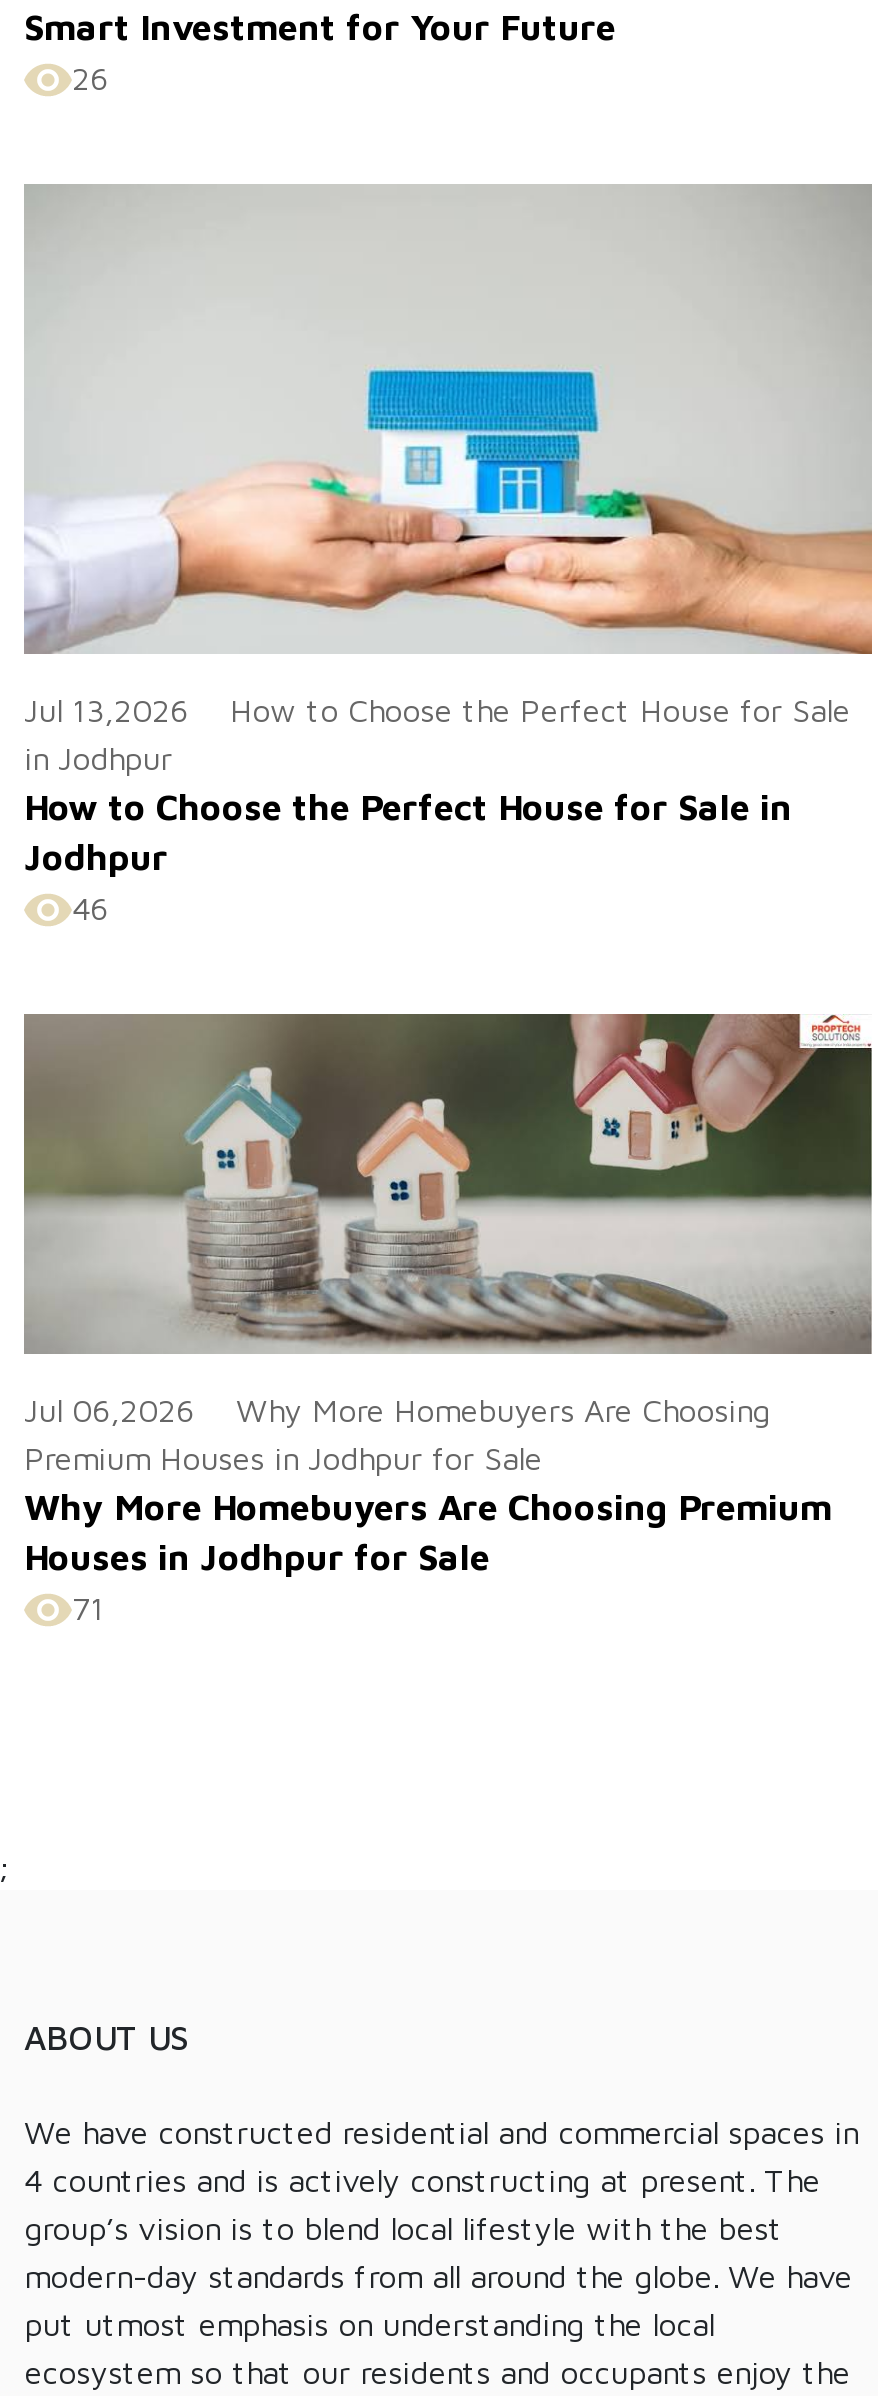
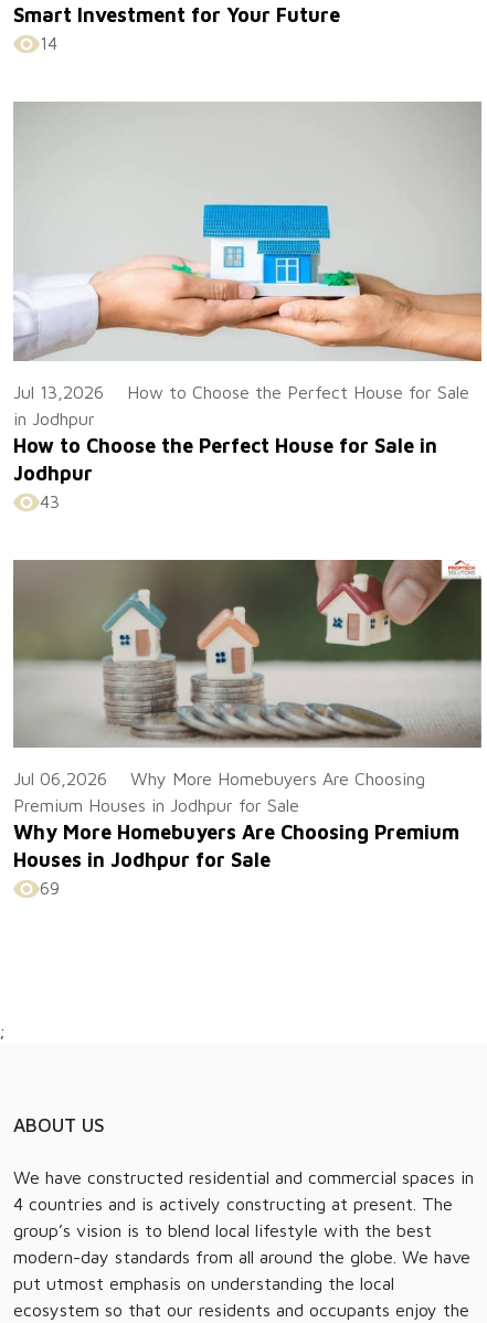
[72,59,108,95] 26 -> [40,33,57,53] 14
[72,891,108,927] 46 -> [40,492,60,512] 43
[72,1590,104,1626] 71 -> [40,878,60,898] 69

